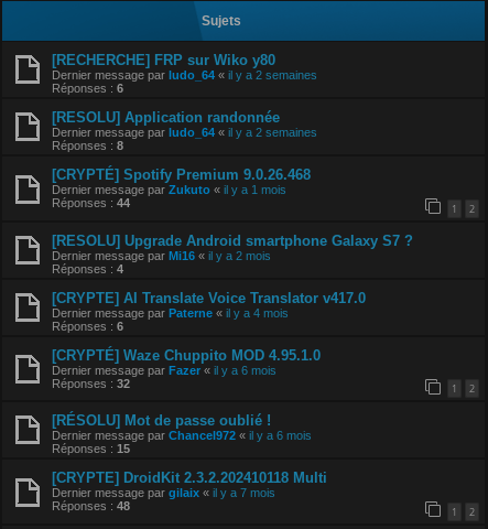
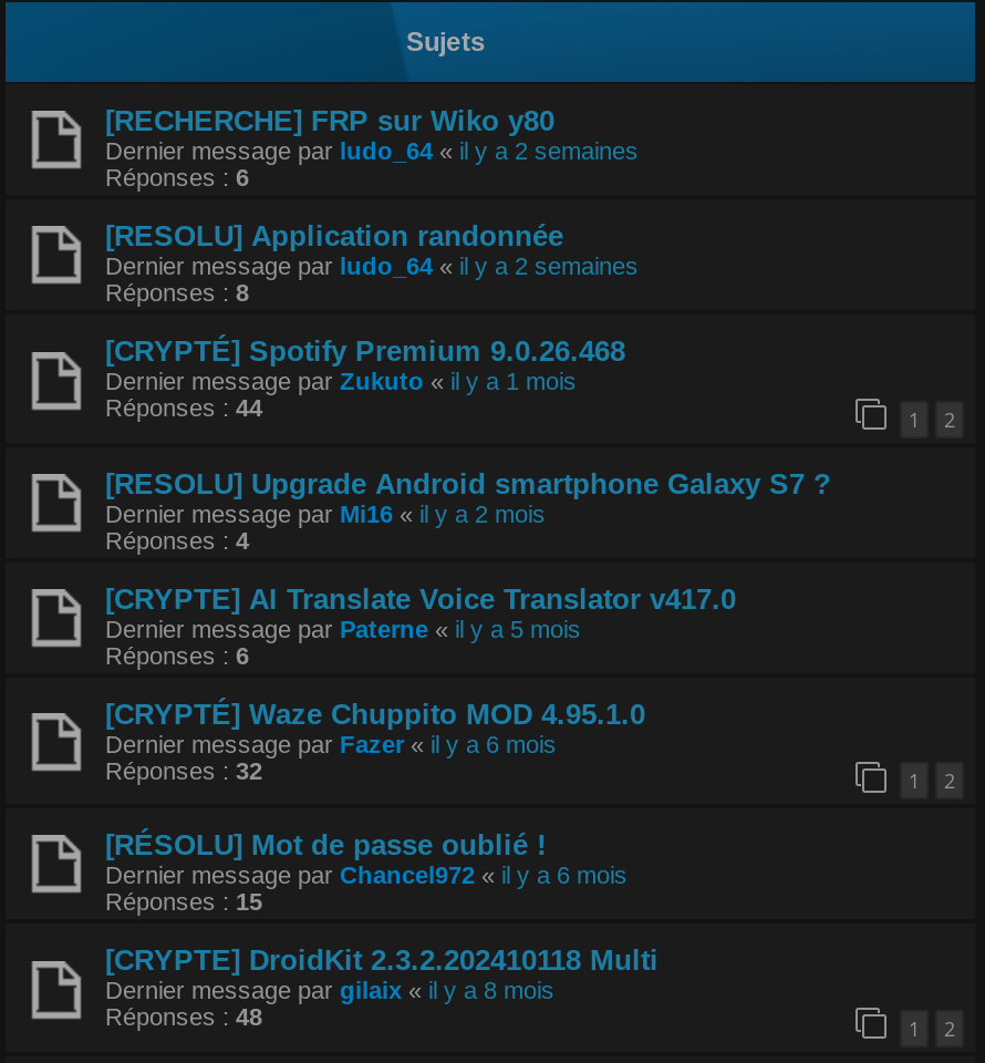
[52,306,289,319] Dernier message par Paterne «il y a 4 mois -> [105,615,581,641] Dernier message par Paterne «il y a 5 mois
[52,486,275,500] Dernier message par gilaix «il y a 7 mois -> [105,977,554,1004] Dernier message par gilaix «il y a 8 mois

